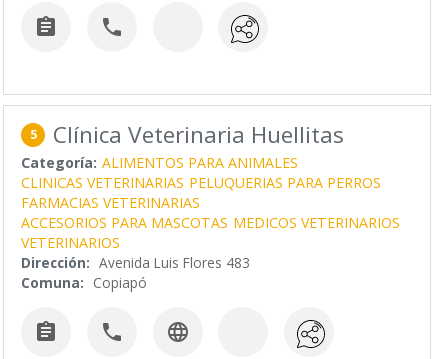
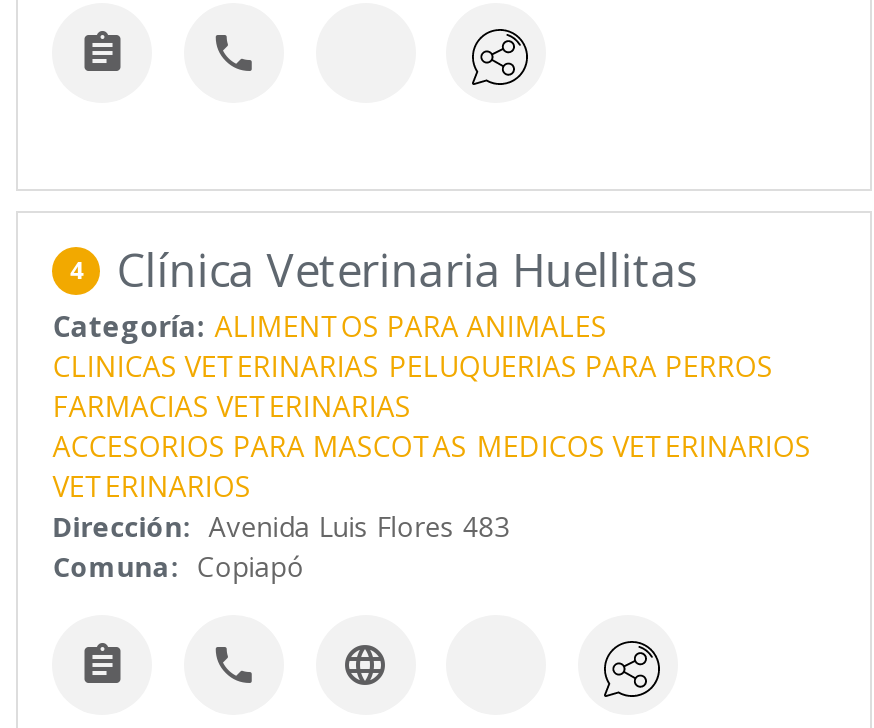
[30,119,344,150] 5 Clínica Veterinaria Huellitas -> [69,239,698,301] 4 Clínica Veterinaria Huellitas

